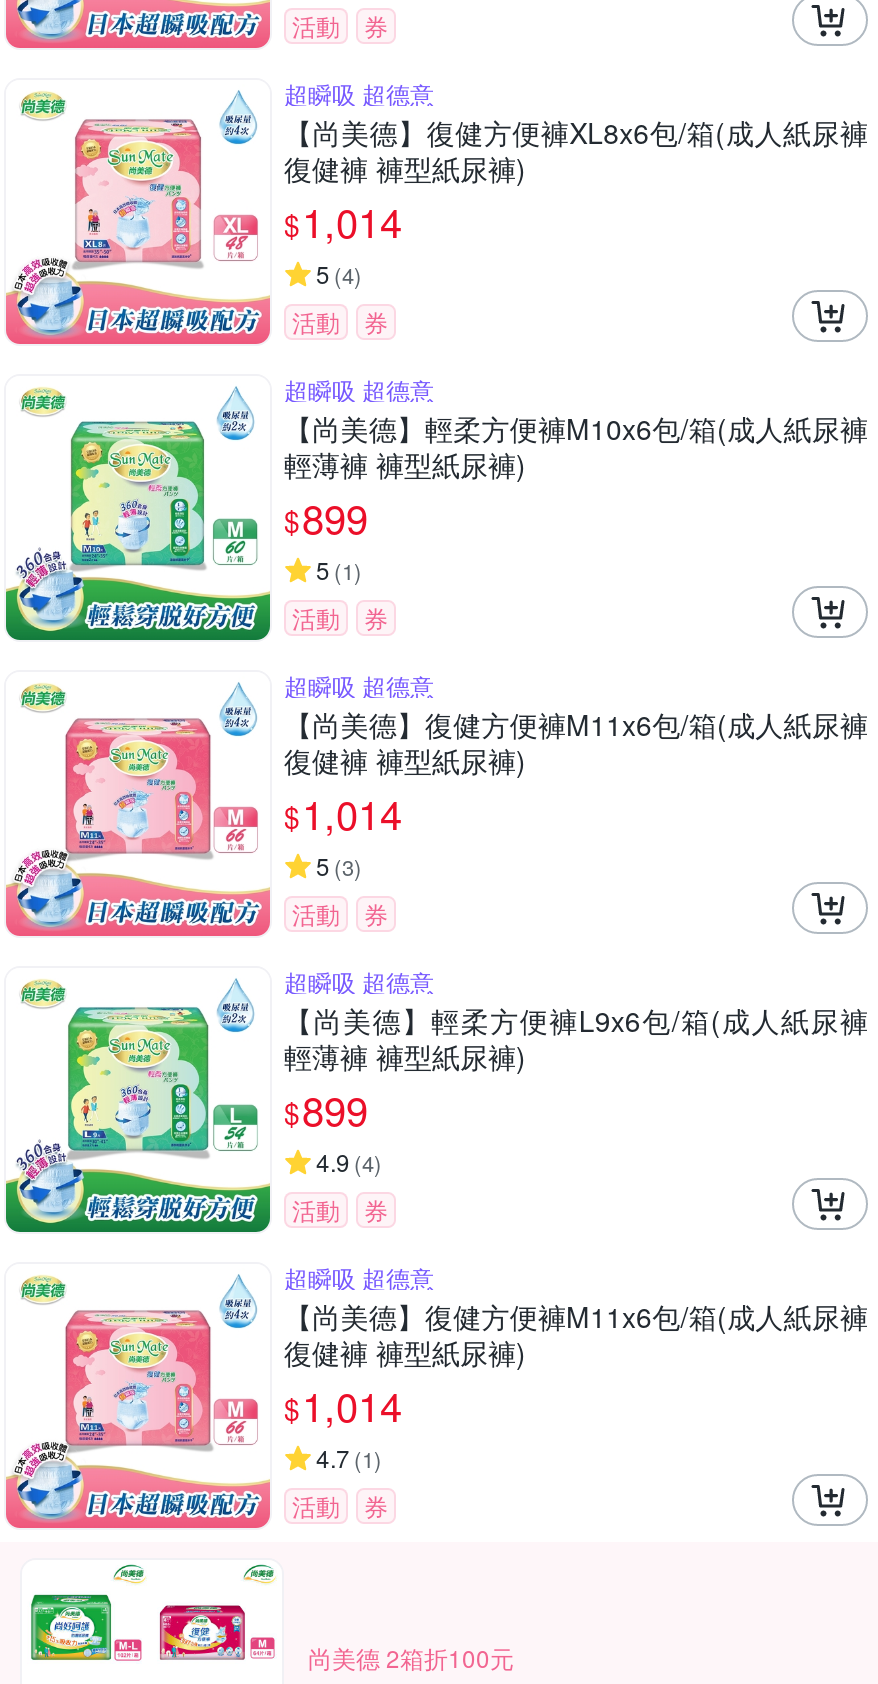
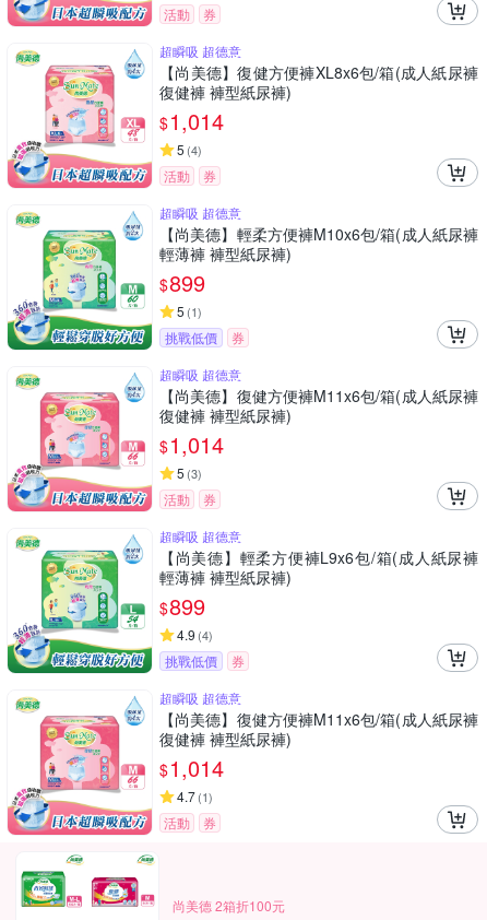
[292,601,340,635] 活動 -> [165,328,217,347] 挑戰低價
[292,1193,340,1227] 活動 -> [165,652,217,670] 挑戰低價

